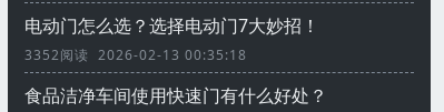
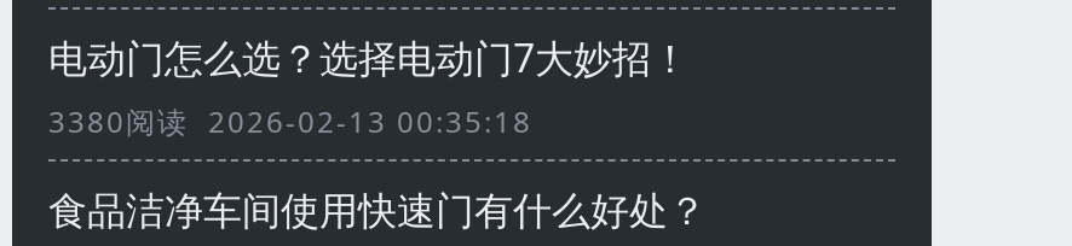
[24,46,247,65] 3352阅读 2026-02-13 00:35:18 -> [48,102,532,143] 3380阅读 2026-02-13 00:35:18

